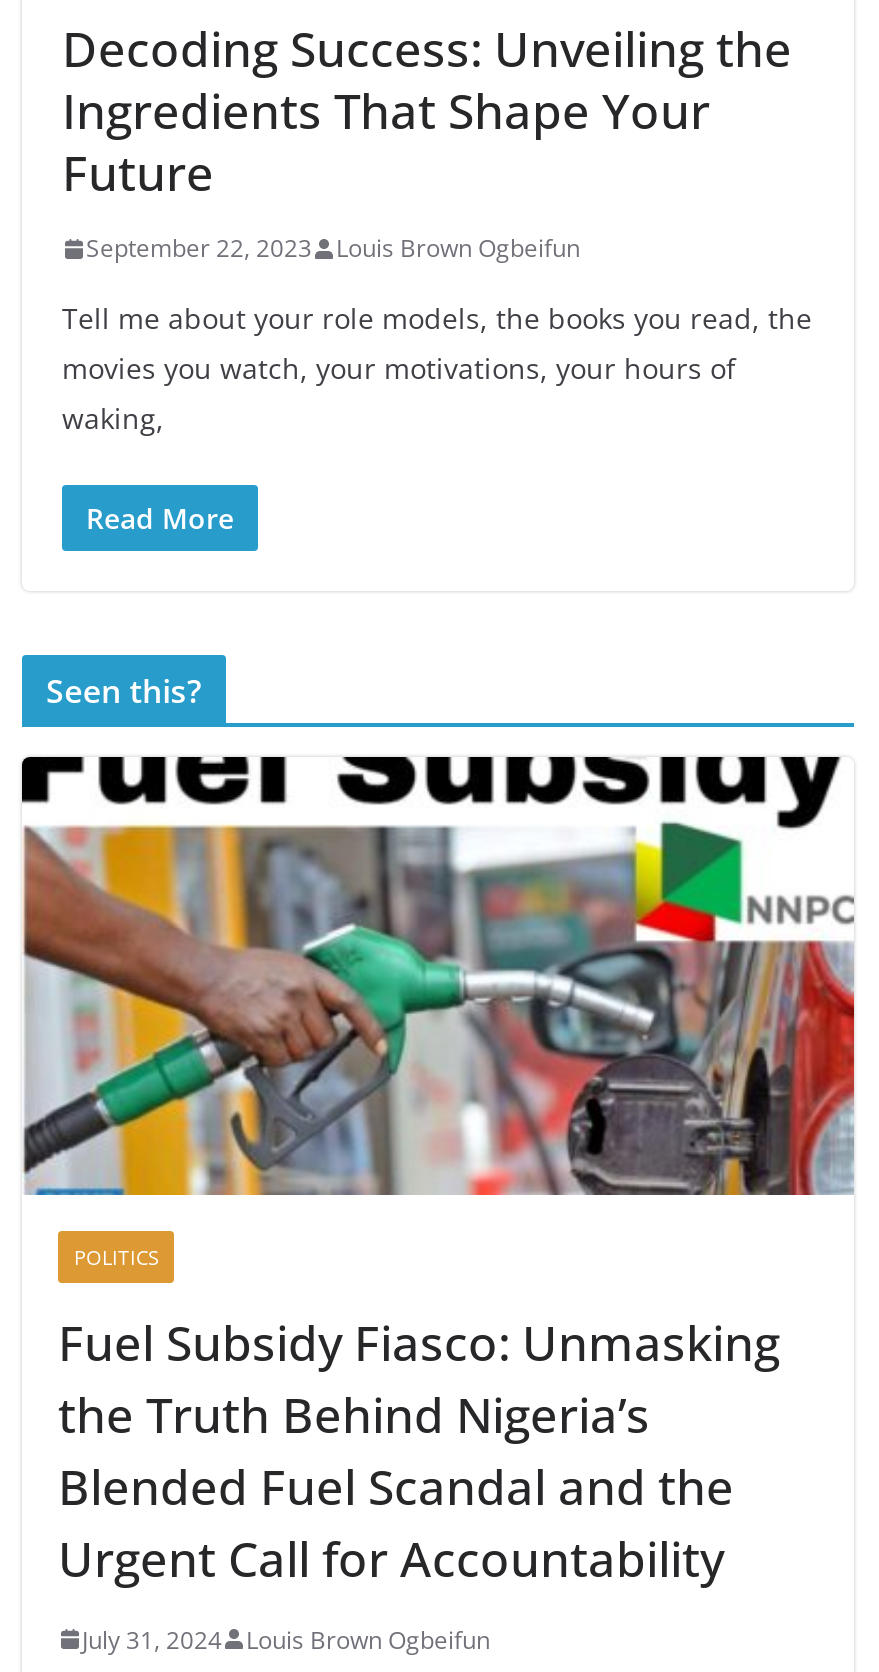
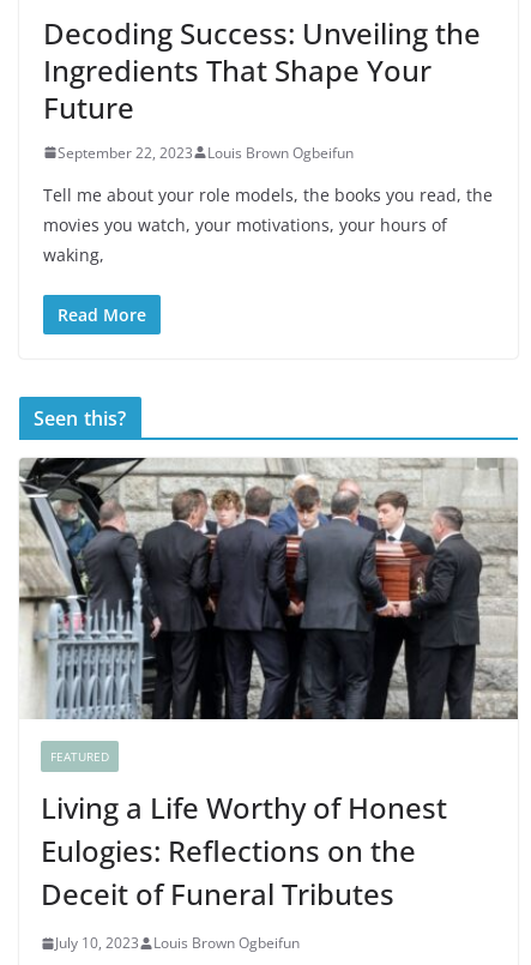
[20,754,856,1271] [image] | POLITICS -> [18,457,519,765] [image] | FEATURED
[58,1309,780,1591] Fuel Subsidy Fiasco: Unmasking | the Truth Behind Nigeria’s | Blended Fuel Scandal and the | Urgent Call for Accountability -> [41,788,447,914] Living a Life Worthy of Honest | Eulogies: Reflections on the | Deceit of Funeral Tributes
[82,1623,490,1657] July 31, 2024 Louis Brown Ogbeifun -> [55,933,300,953] July 10, 2023 Louis Brown Ogbeifun

